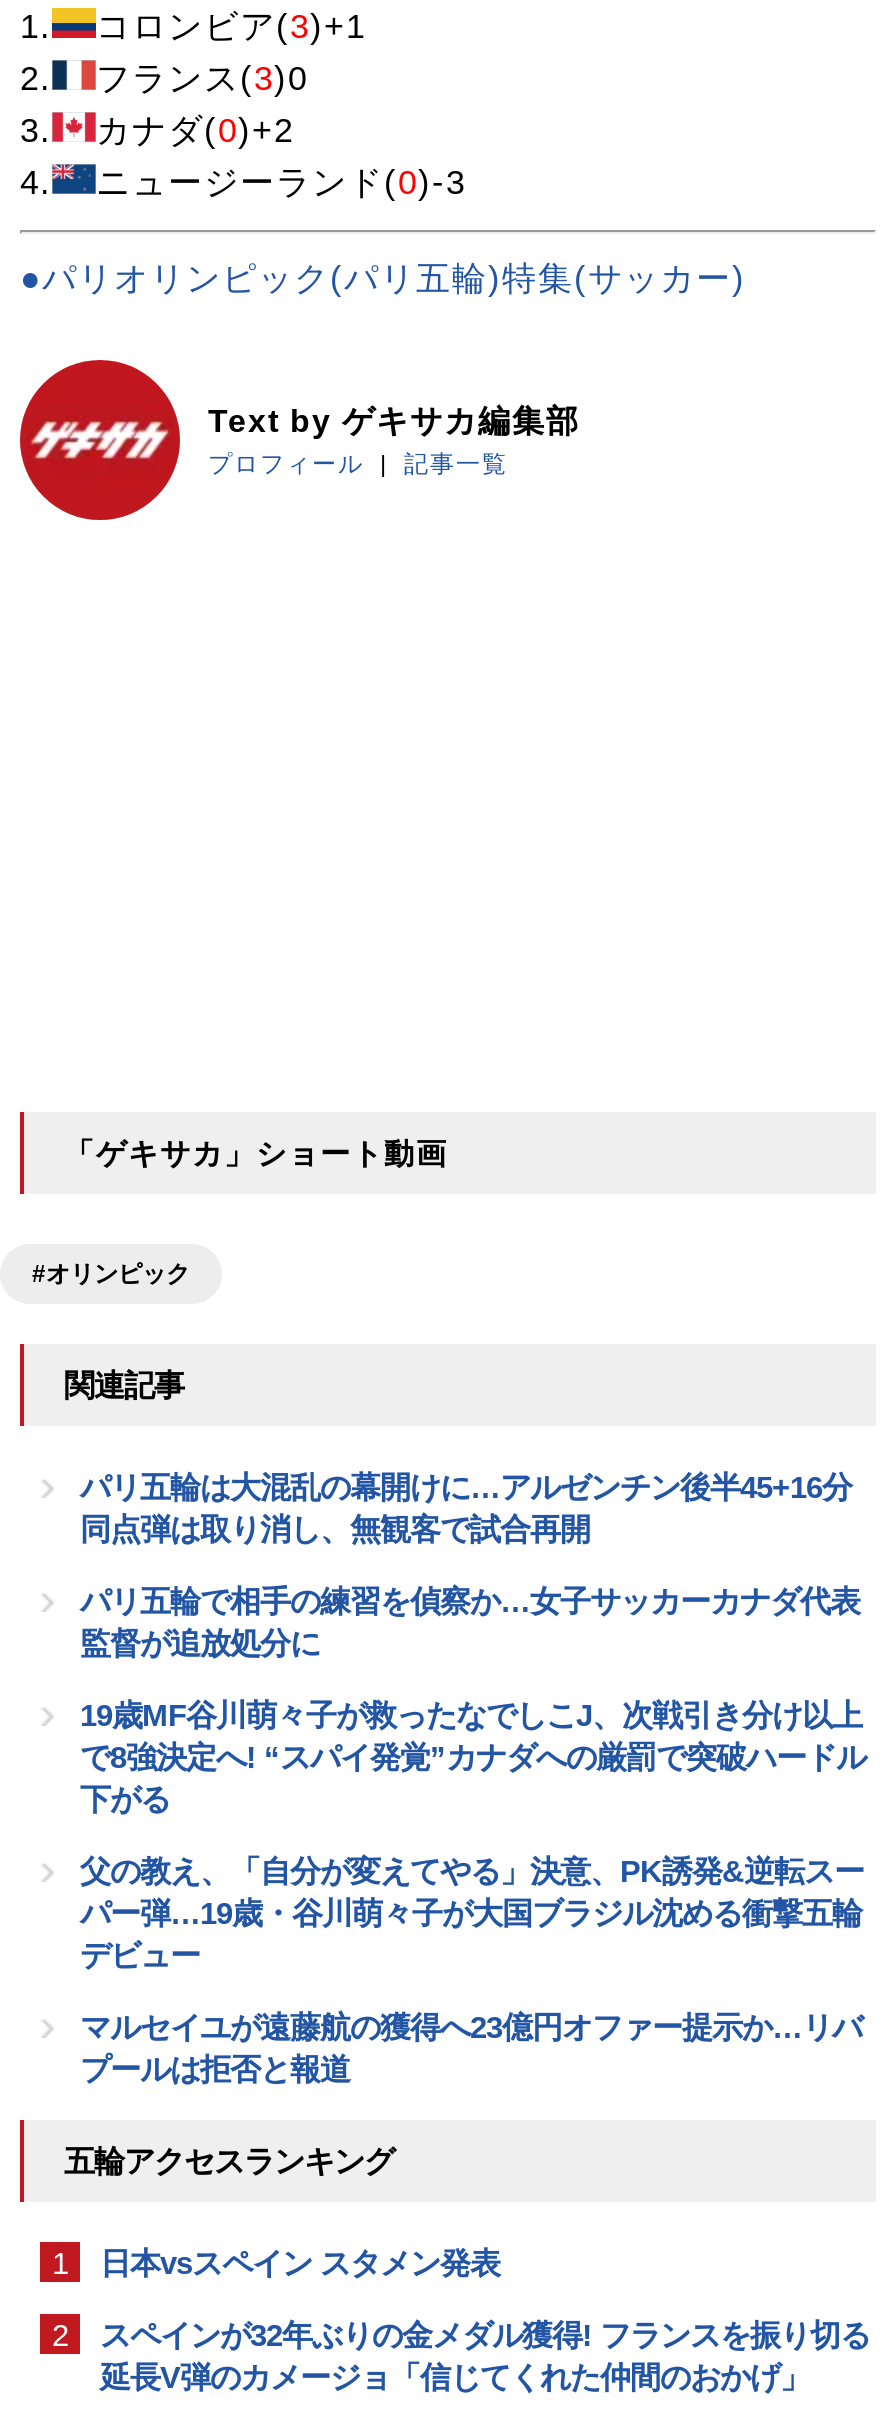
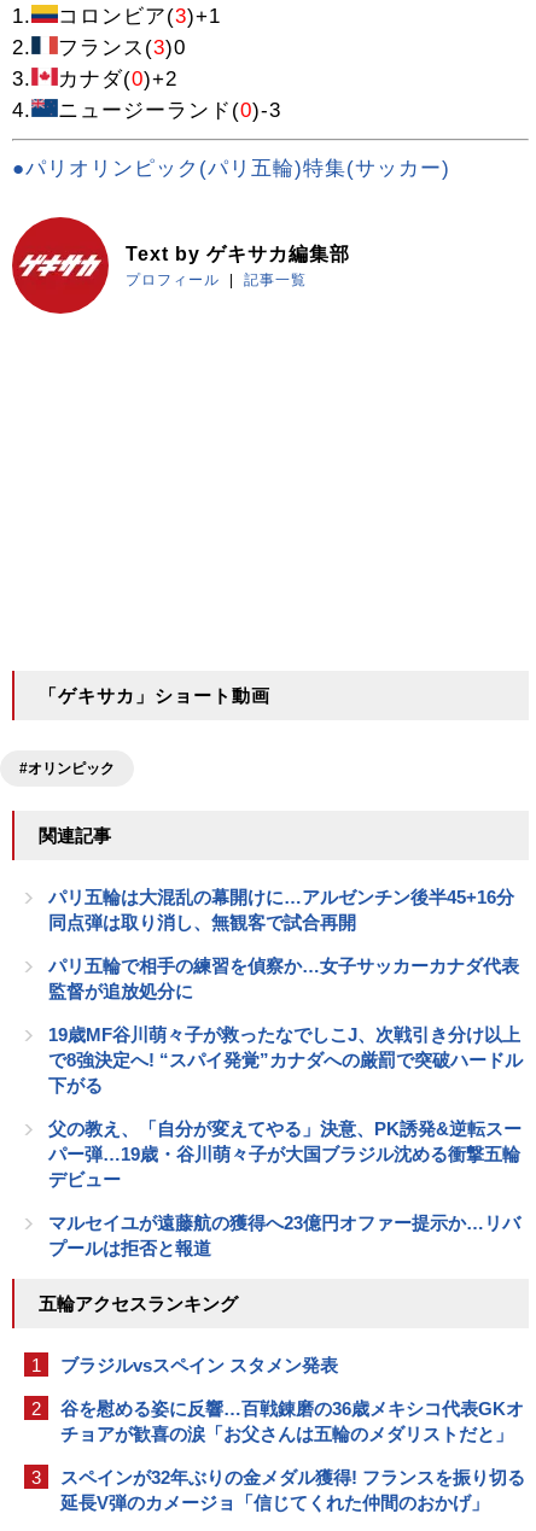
[100,2246,500,2280] 日本vsスペイン スタメン発表 -> [60,1355,338,1375] ブラジルvsスペイン スタメン発表
none -> [31,1398,524,1488] 谷を慰める姿に反響…百戦錬磨の36歳メキシコ代表GKオ | チョアが歓喜の涙「お父さんは五輪のメダリストだと」 | 3

